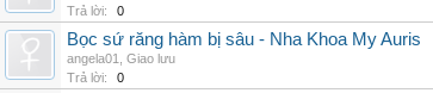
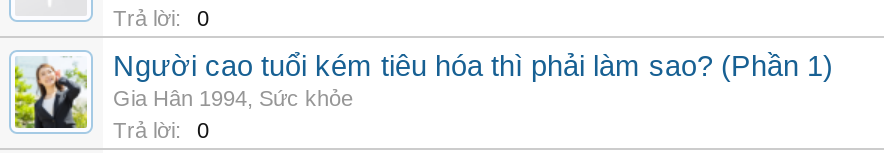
none -> [13,60,87,130] [image]
[67,30,421,66] Bọc sứ răng hàm bị sâu - Nha Khoa My Auris | angela01, Giao lưu -> [113,50,833,110] Người cao tuổi kém tiêu hóa thì phải làm sao? (Phần 1) | Gia Hân 1994, Sức khỏe

